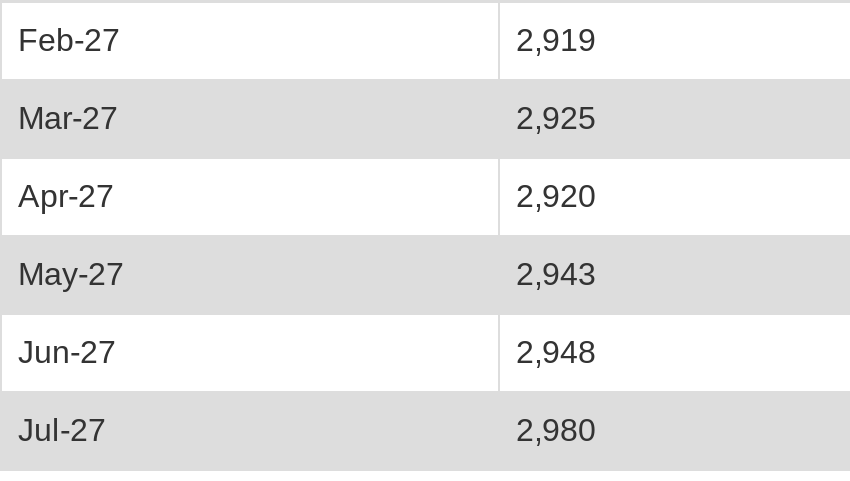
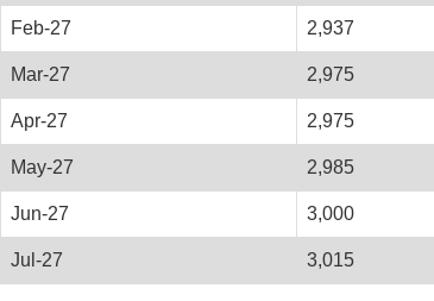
[516,22,596,56] 2,919 -> [307,17,354,38] 2,937
[516,100,596,134] 2,925 -> [307,64,354,84] 2,975
[516,178,596,212] 2,920 -> [307,110,354,130] 2,975
[516,256,596,290] 2,943 -> [307,157,354,177] 2,985
[516,334,596,368] 2,948 -> [307,203,354,223] 3,000
[516,412,596,446] 2,980 -> [307,249,354,270] 3,015

